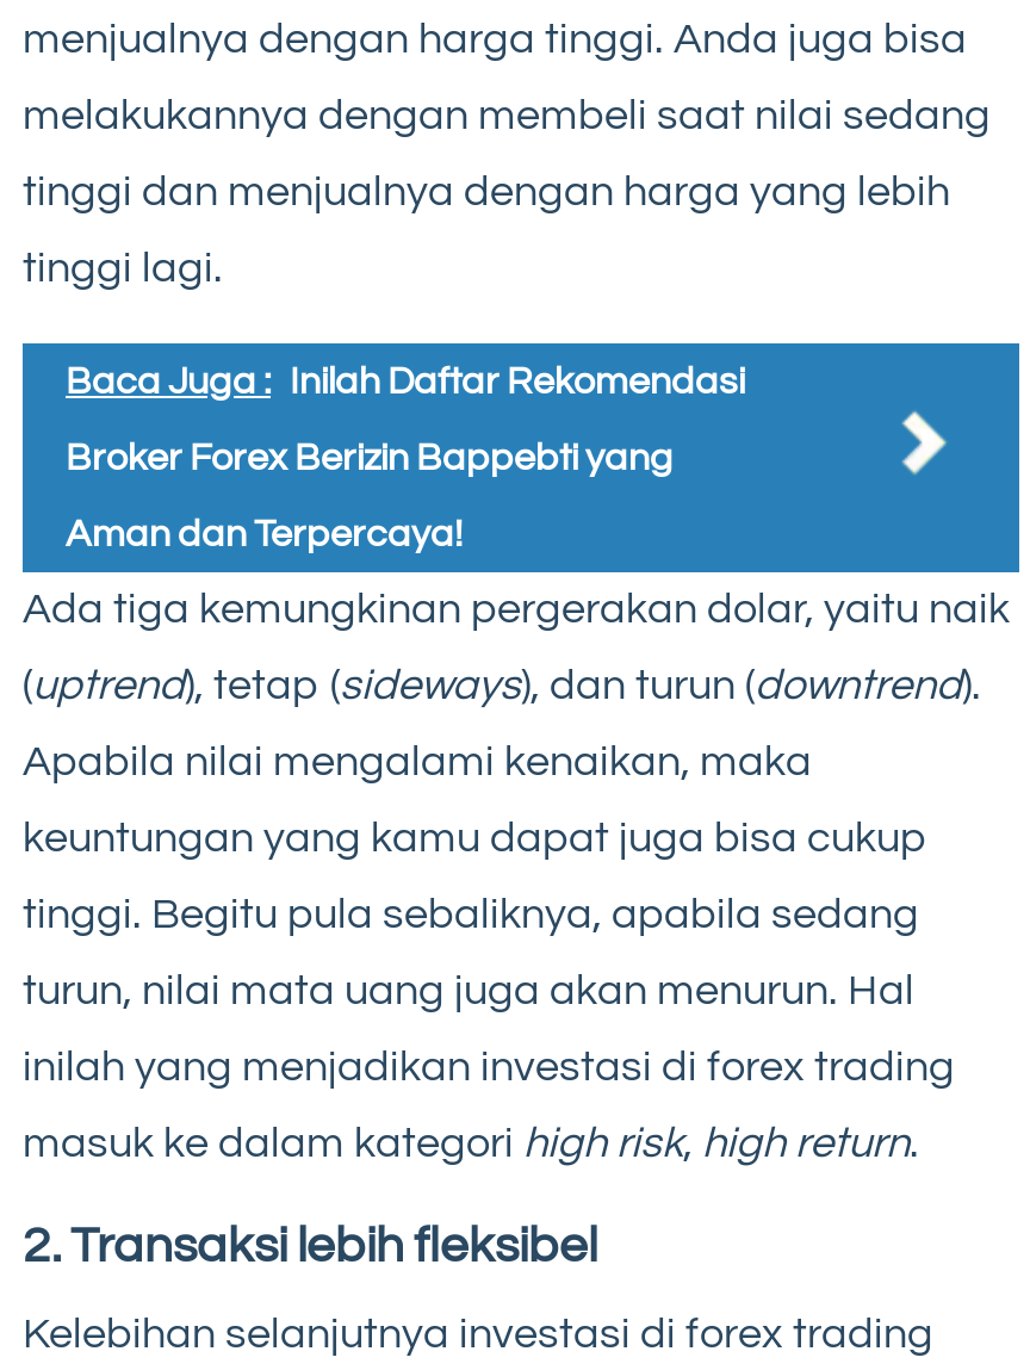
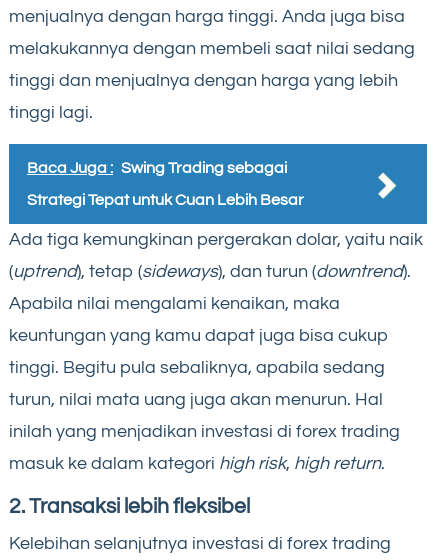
[66,362,745,553] Baca Juga : Inilah Daftar Rekomendasi | Broker Forex Berizin Bappebti yang | Aman dan Terpercaya! -> [27,160,304,208] Baca Juga : Swing Trading sebagai | Strategi Tepat untuk Cuan Lebih Besar

